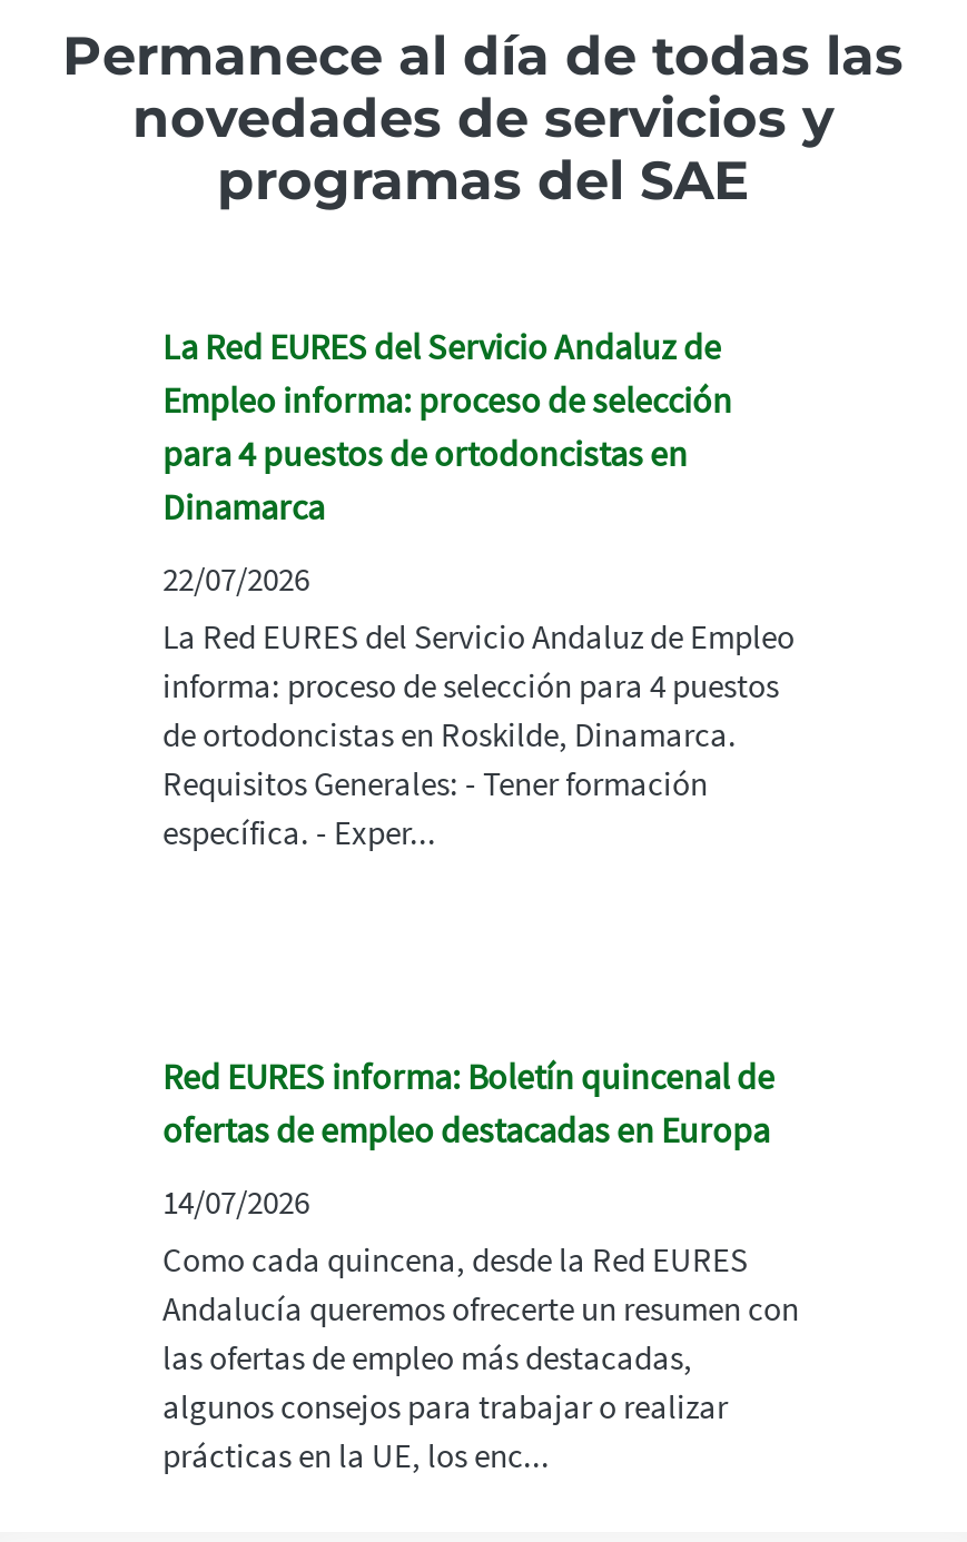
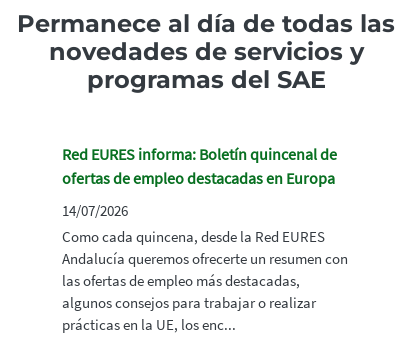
[162,323,795,852] La Red EURES del Servicio Andaluz de | Empleo informa: proceso de selección | para 4 puestos de ortodoncistas en | Dinamarca | 22/07/2026 | La Red EURES del Servicio Andaluz de Empleo | informa: proceso de selección para 4 puestos | de ortodoncistas en Roskilde, Dinamarca. | Requisitos Generales: - Tener formación | específica. - Exper... -> none

